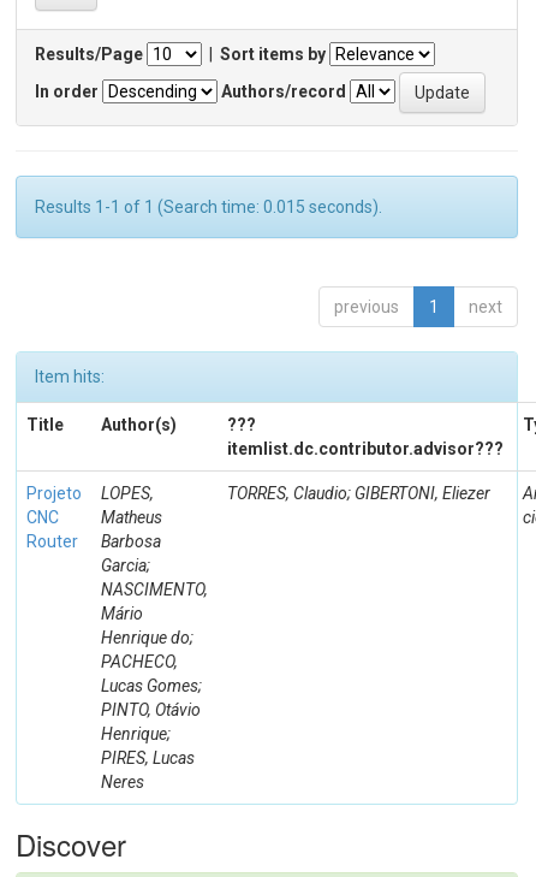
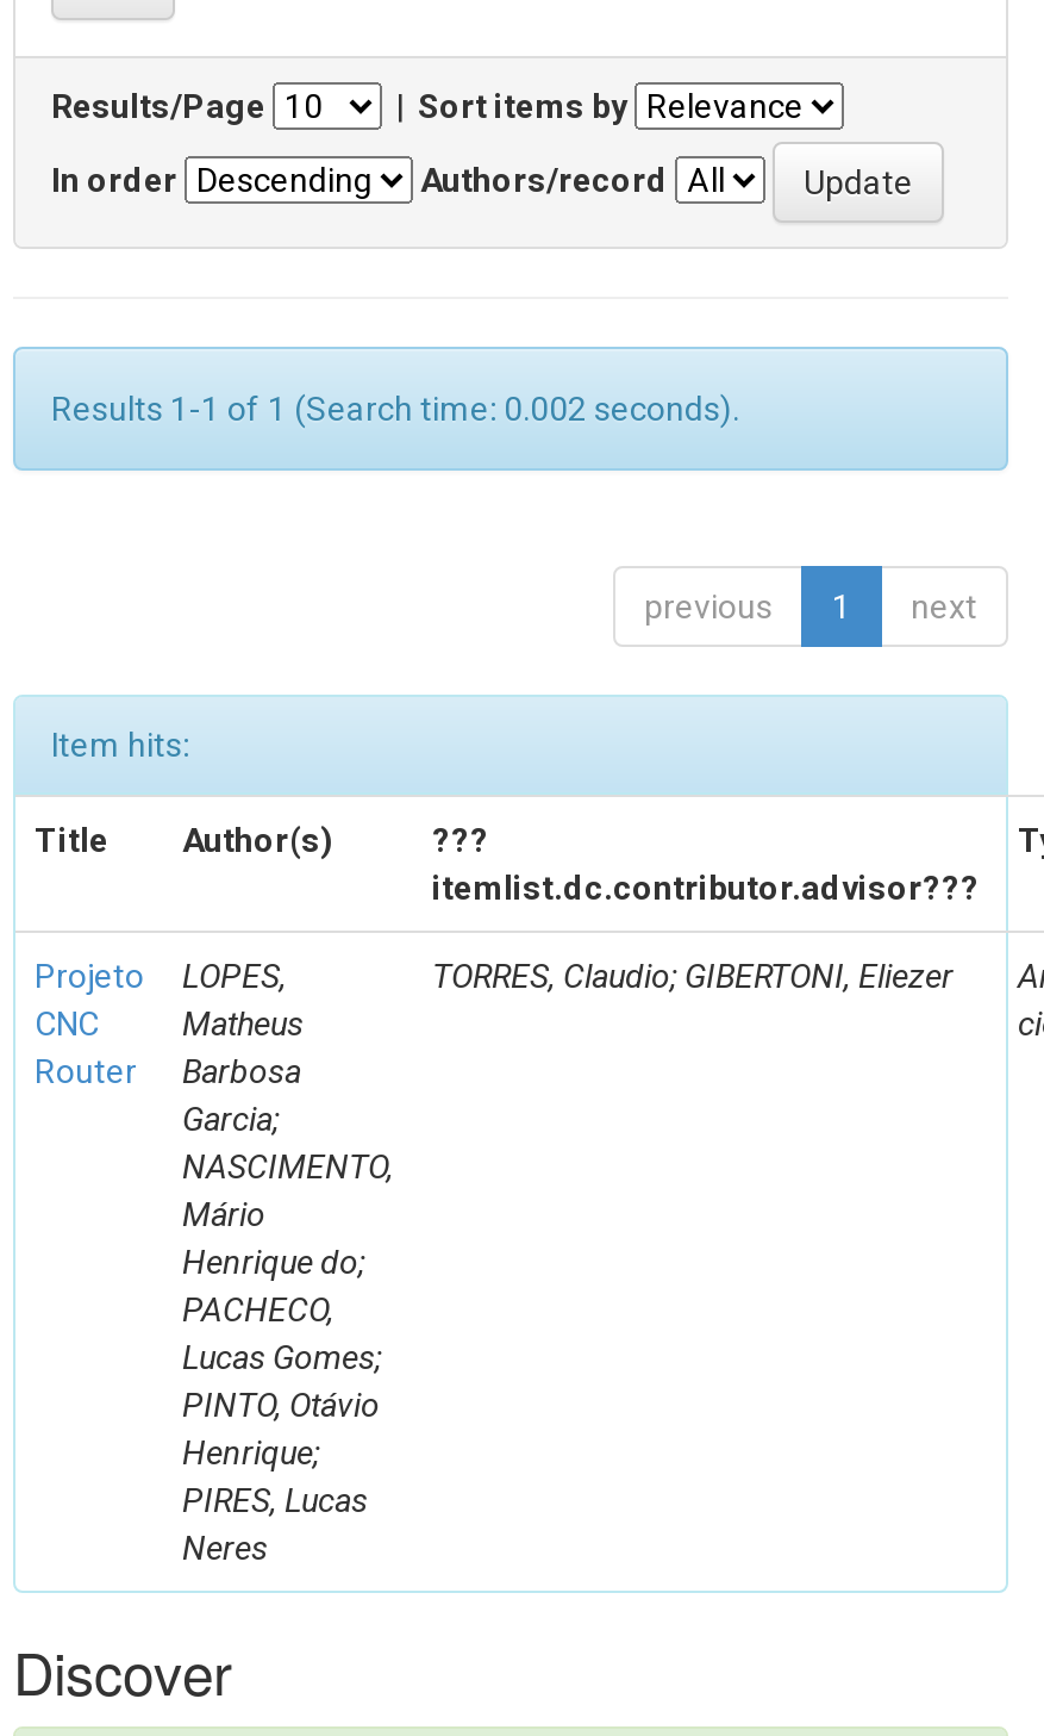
[35,197,382,217] Results 1-1 of 1 (Search time: 0.015 seconds). -> [51,390,739,428] Results 1-1 of 1 (Search time: 0.002 seconds).

